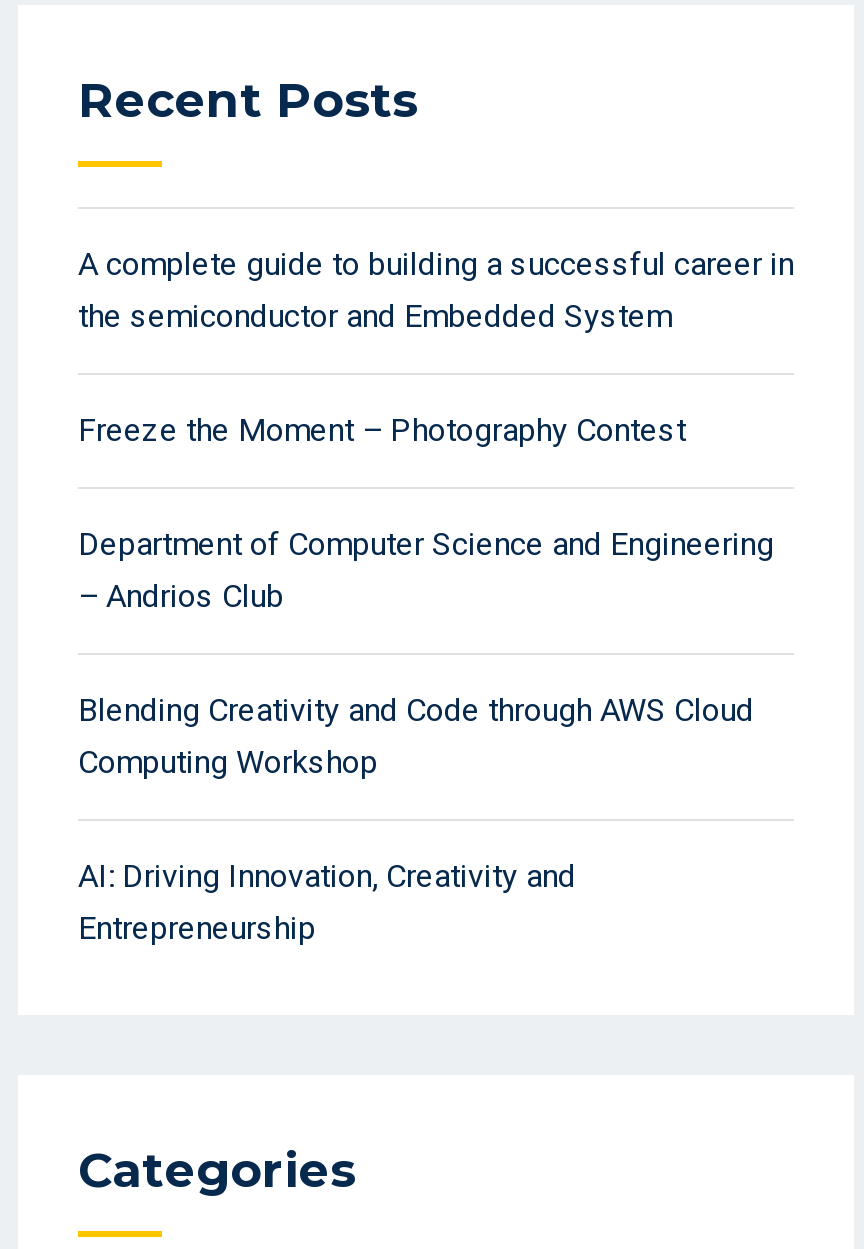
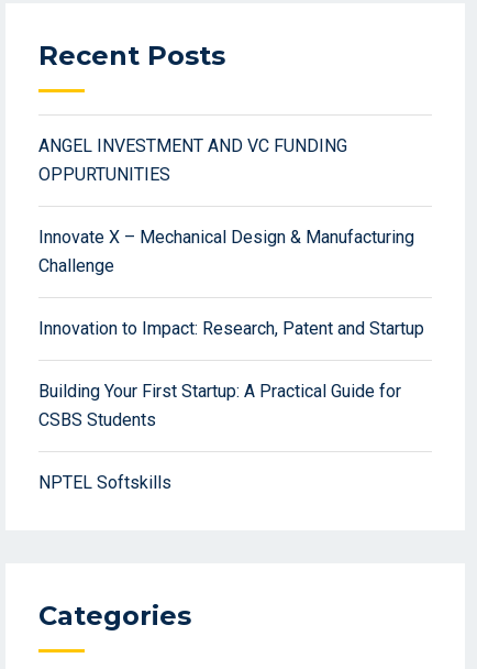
[78,245,794,335] A complete guide to building a successful career in | the semiconductor and Embedded System -> [38,135,347,185] ANGEL INVESTMENT AND VC FUNDING | OPPURTUNITIES
[78,411,686,449] Freeze the Moment – Photography Contest -> [38,227,414,276] Innovate X – Mechanical Design & Manufacturing | Challenge
[78,525,774,615] Department of Computer Science and Engineering | – Andrios Club -> [38,318,424,339] Innovation to Impact: Research, Patent and Startup
[78,691,754,781] Blending Creativity and Code through AWS Cloud | Computing Workshop -> [38,381,401,430] Building Your First Startup: A Practical Guide for | CSBS Students
[78,857,576,947] AI: Driving Innovation, Creativity and | Entrepreneurship -> [38,472,171,493] NPTEL Softskills

